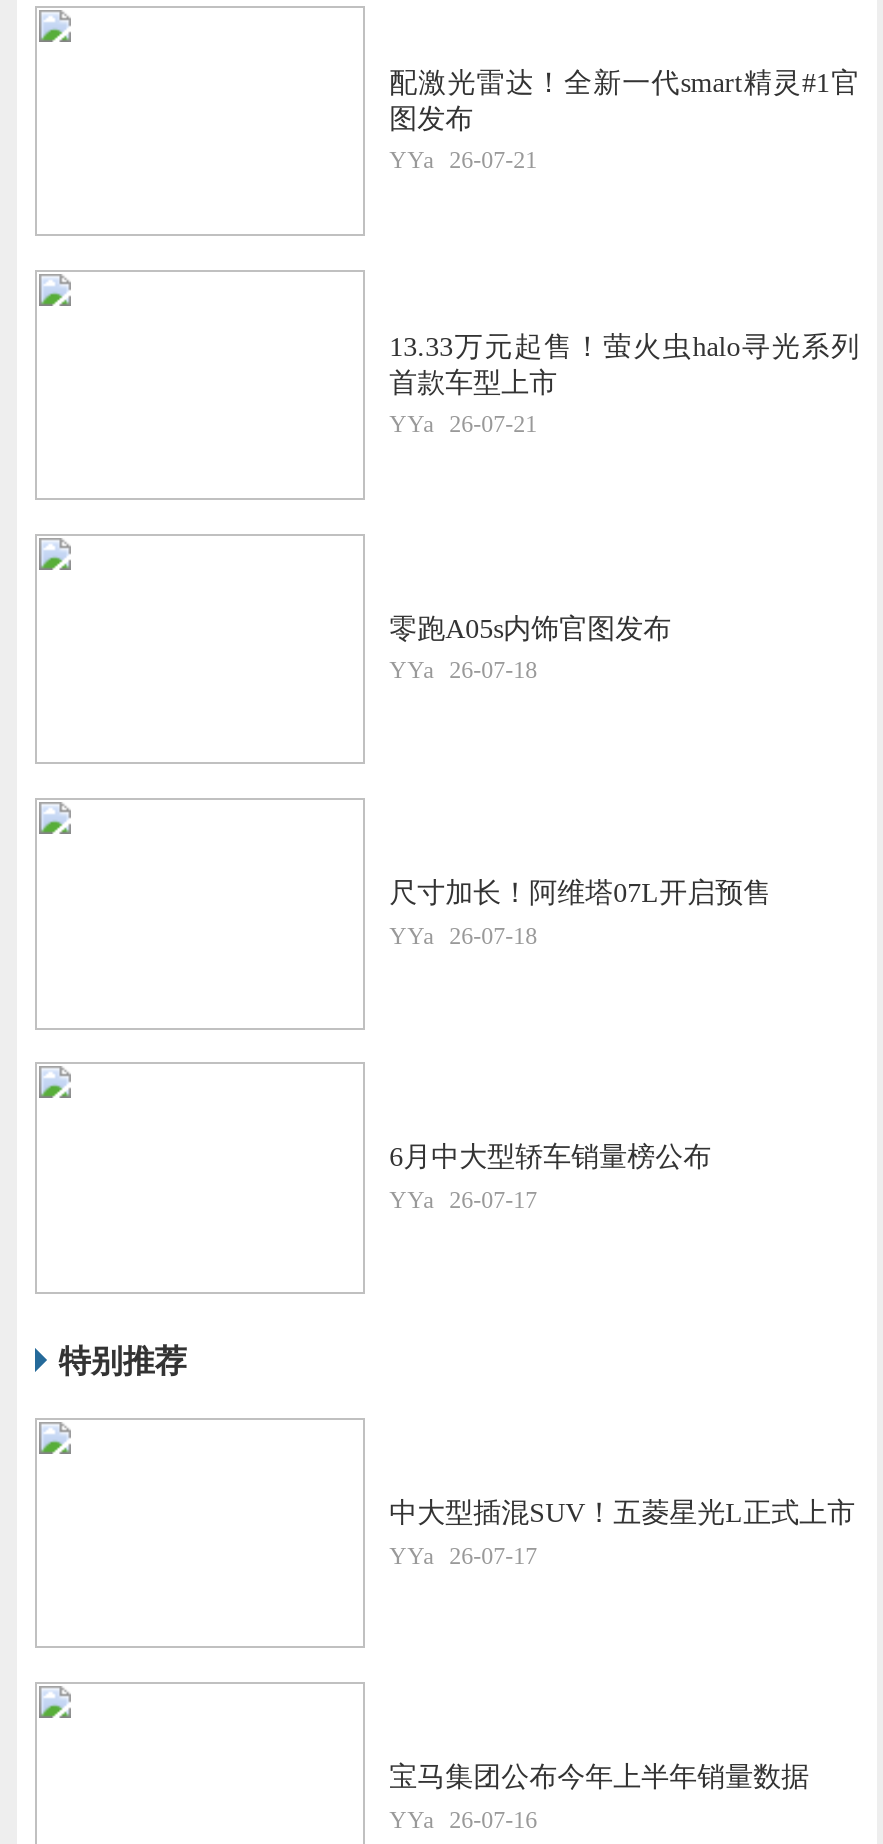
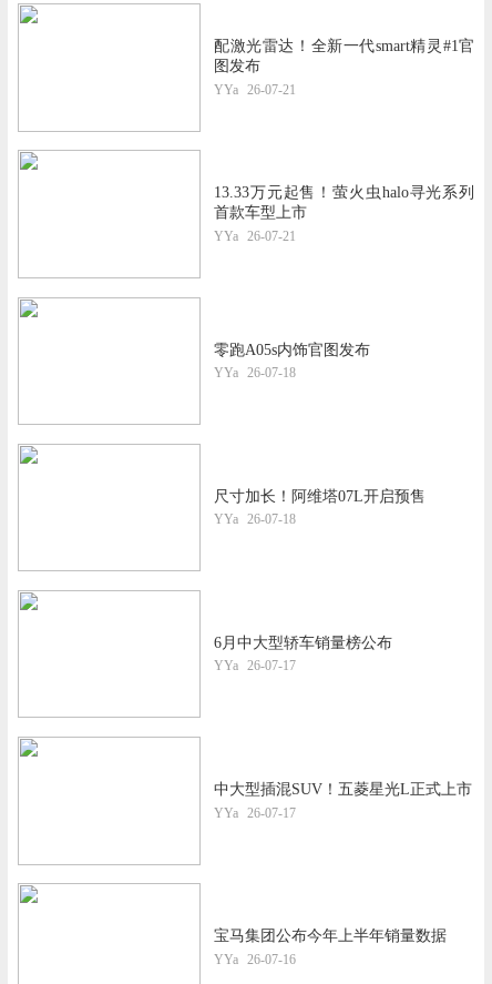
[59,1344,187,1378] 特别推荐 -> none

